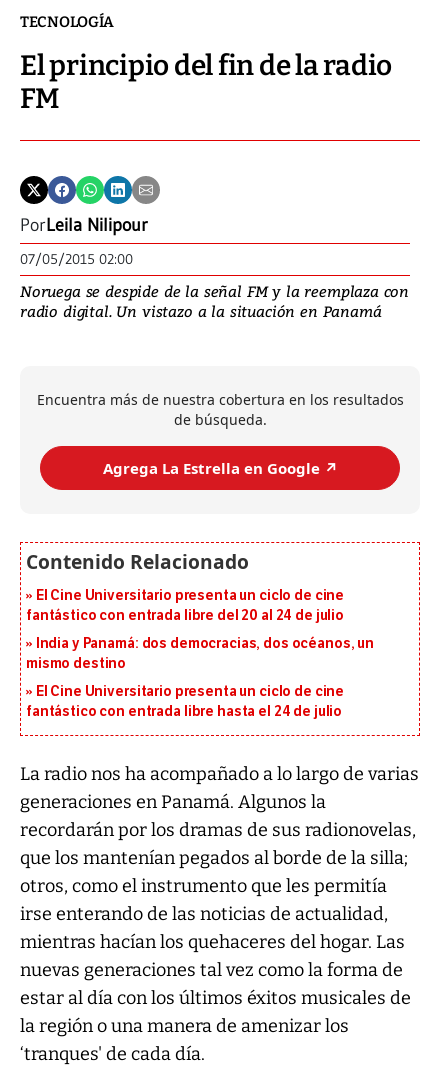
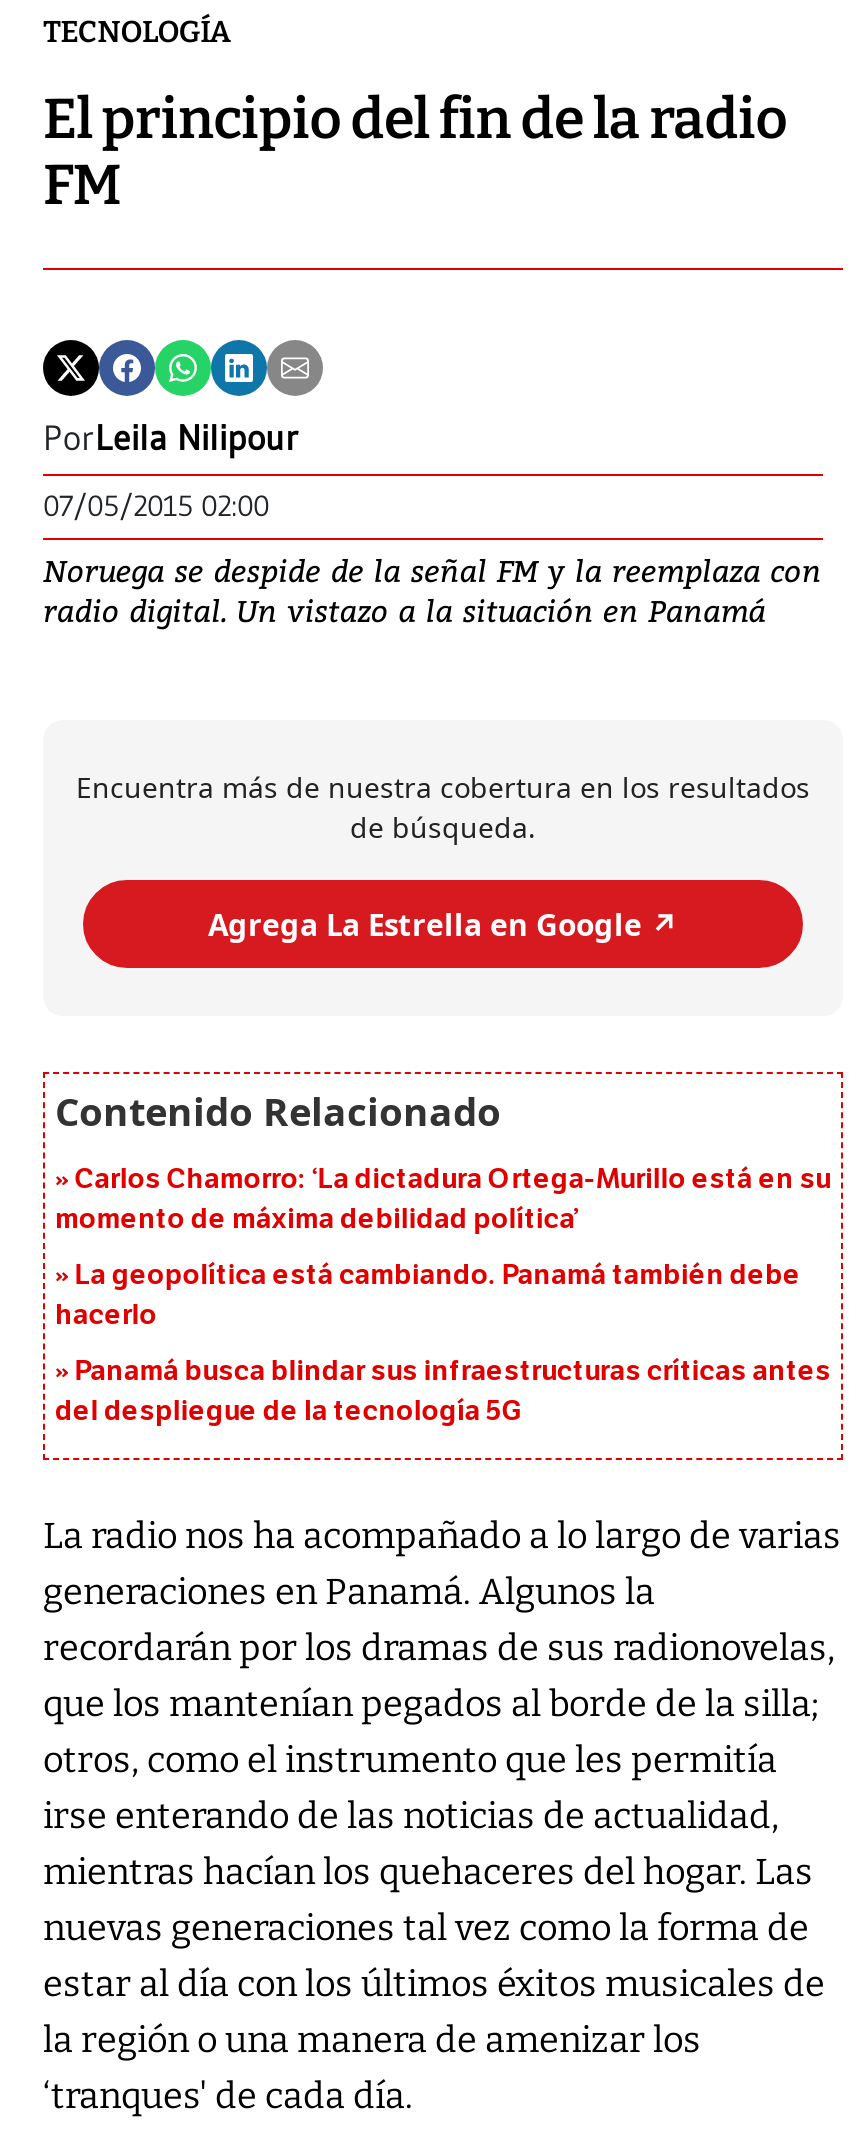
[26,587,344,624] El Cine Universitario presenta un ciclo de cine | fantástico con entrada libre del 20 al 24 de julio -> [55,1163,831,1237] Carlos Chamorro: ‘La dictadura Ortega-Murillo está en su | momento de máxima debilidad política’
[26,635,374,672] India y Panamá: dos democracias, dos océanos, un | mismo destino -> [55,1259,801,1333] La geopolítica está cambiando. Panamá también debe | hacerlo
[26,683,344,720] El Cine Universitario presenta un ciclo de cine | fantástico con entrada libre hasta el 24 de julio -> [55,1355,831,1429] Panamá busca blindar sus infraestructuras críticas antes | del despliegue de la tecnología 5G

